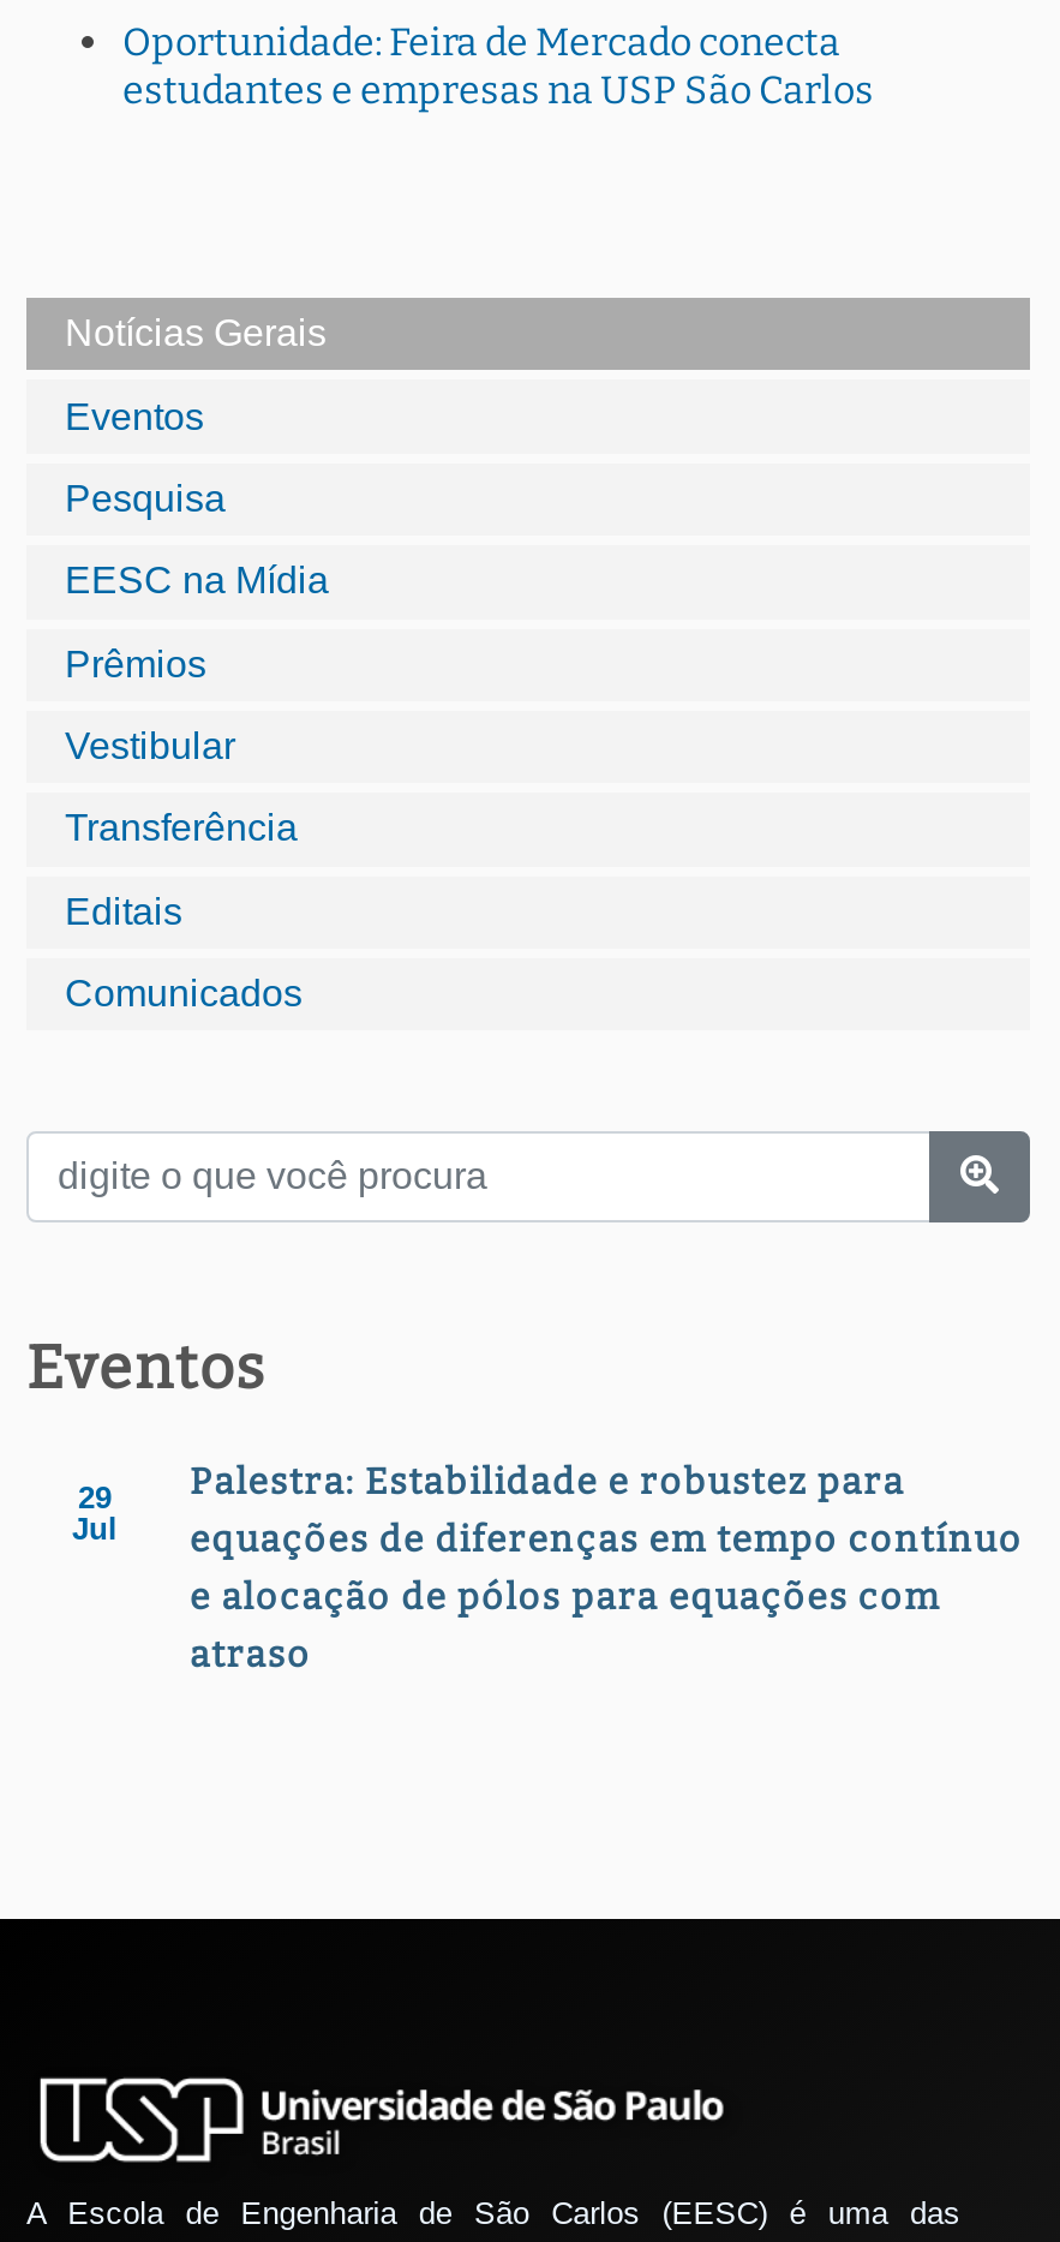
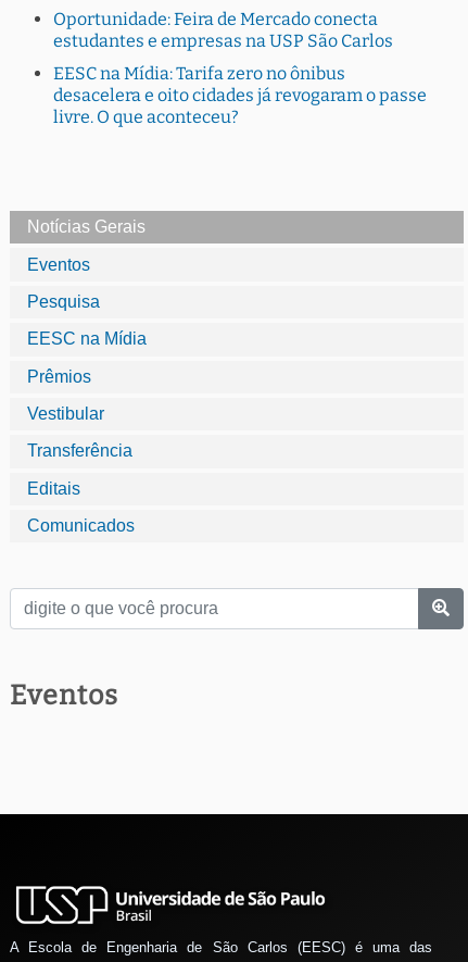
none -> [53,63,427,127] EESC na Mídia: Tarifa zero no ônibus | desacelera e oito cidades já revogaram o passe | livre. O que aconteceu?
moved [26,313,329,1406] -> [10,218,147,712]: Notícias Gerais | Eventos | Pesquisa | ... | Comunicados | Eventos
[190,1461,1023,1677] Palestra: Estabilidade e robustez para | equações de diferenças em tempo contínuo | e alocação de pólos para equações com | atraso -> none
[72,1480,118,1548] 29 | Jul -> none

